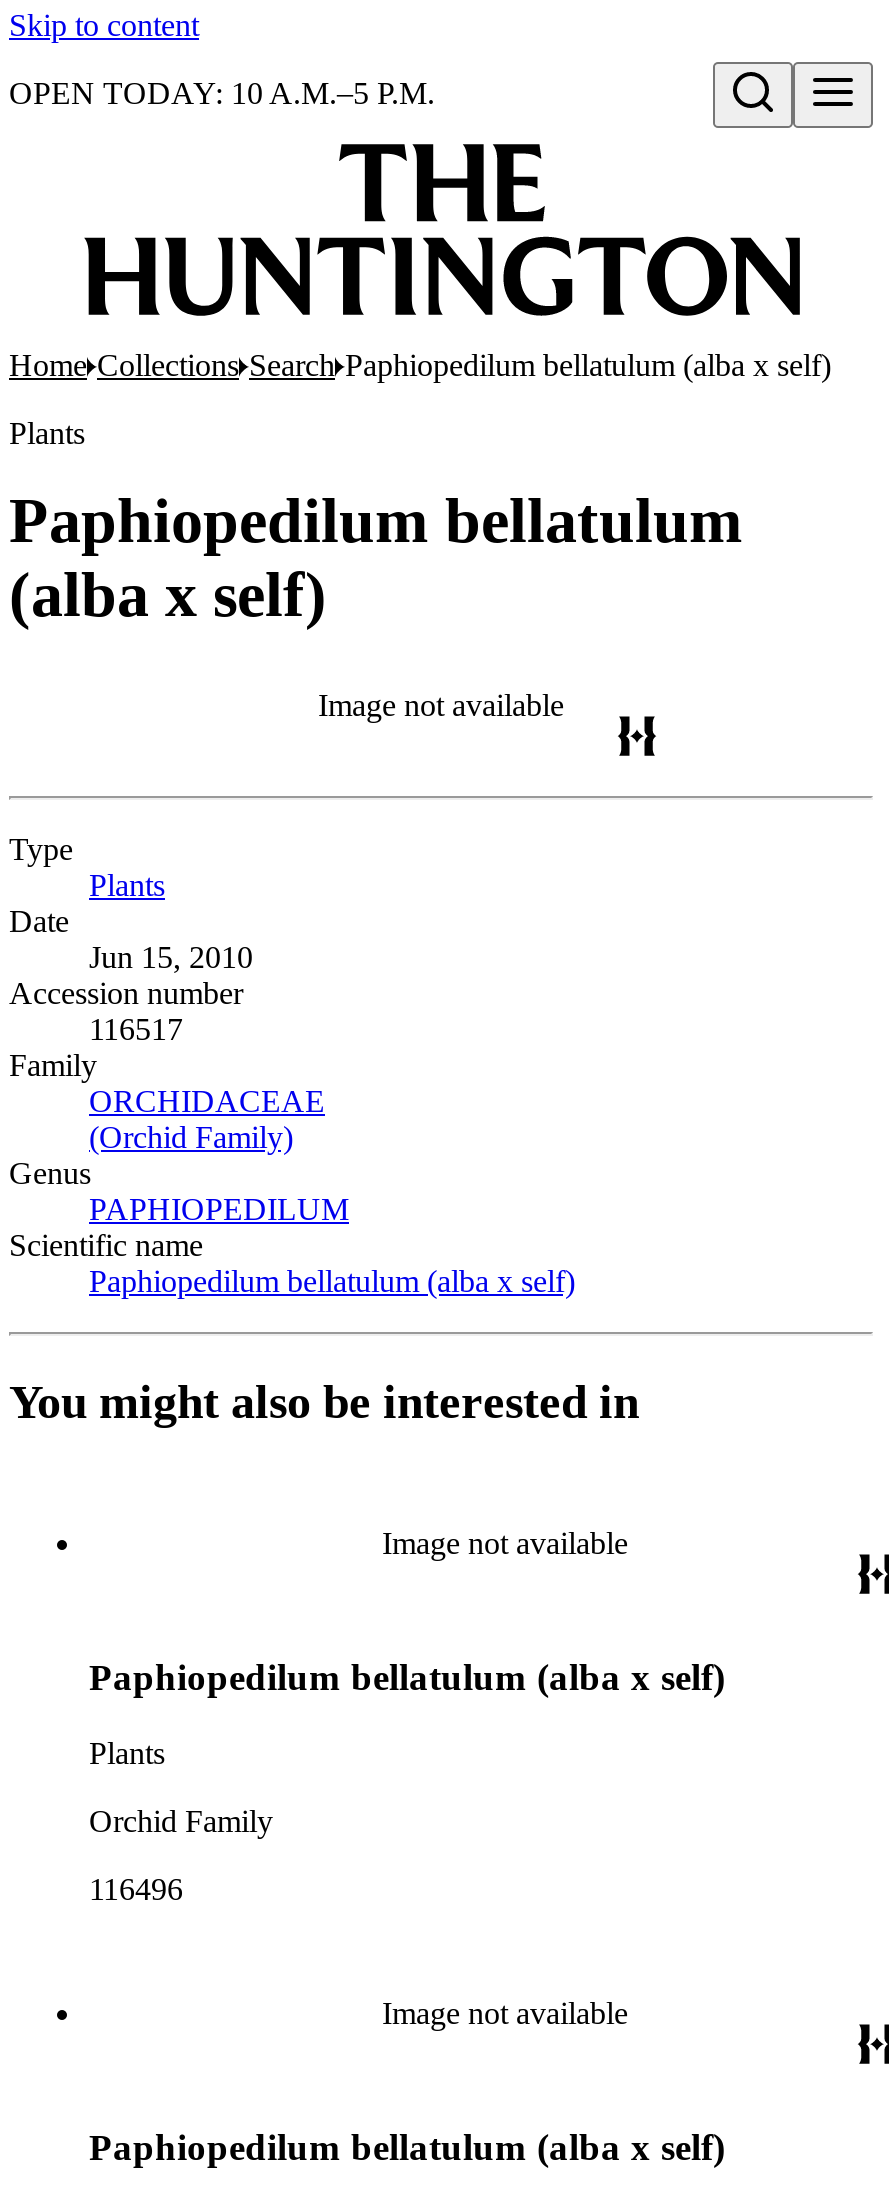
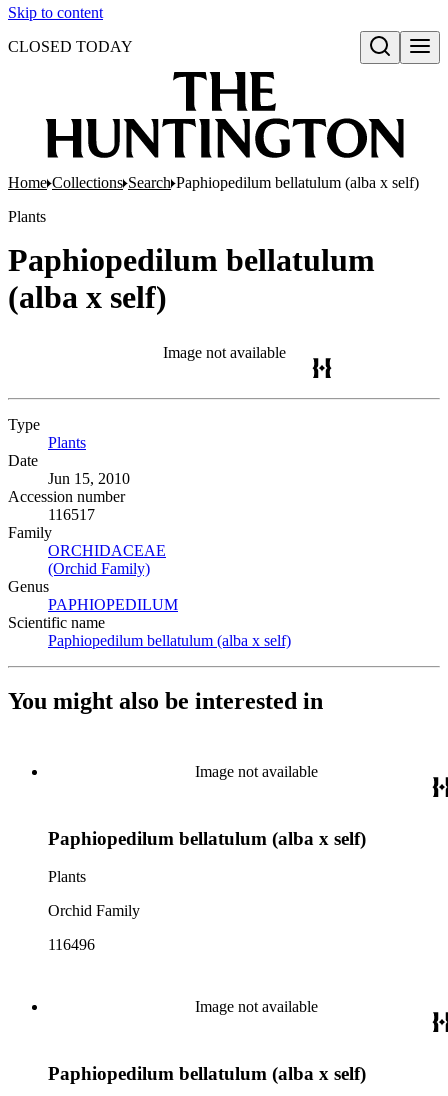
[9,76,435,110] OPEN TODAY: 10 A.M.–5 P.M. -> [8,38,133,55] CLOSED TODAY

